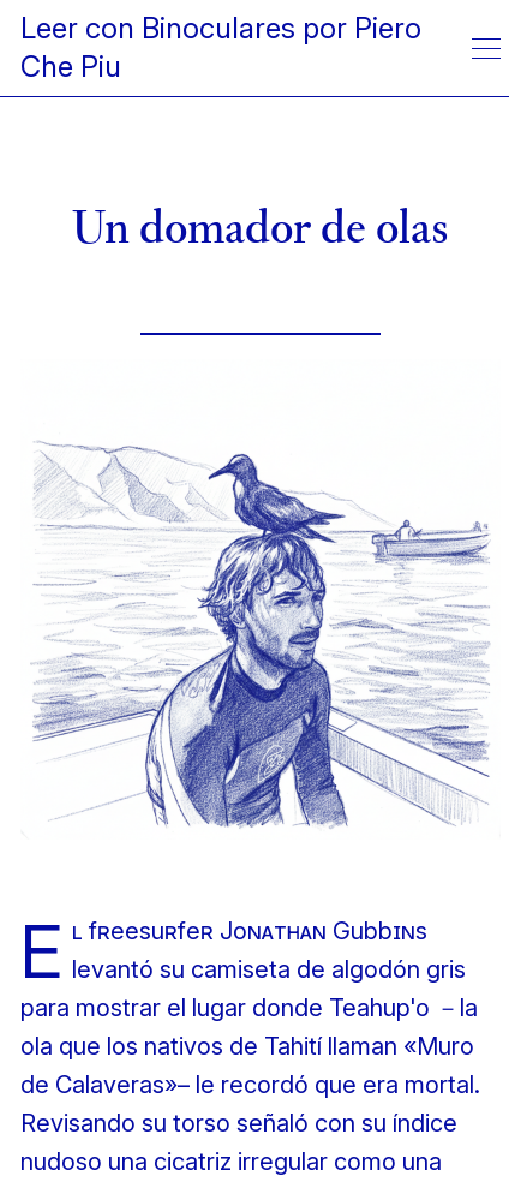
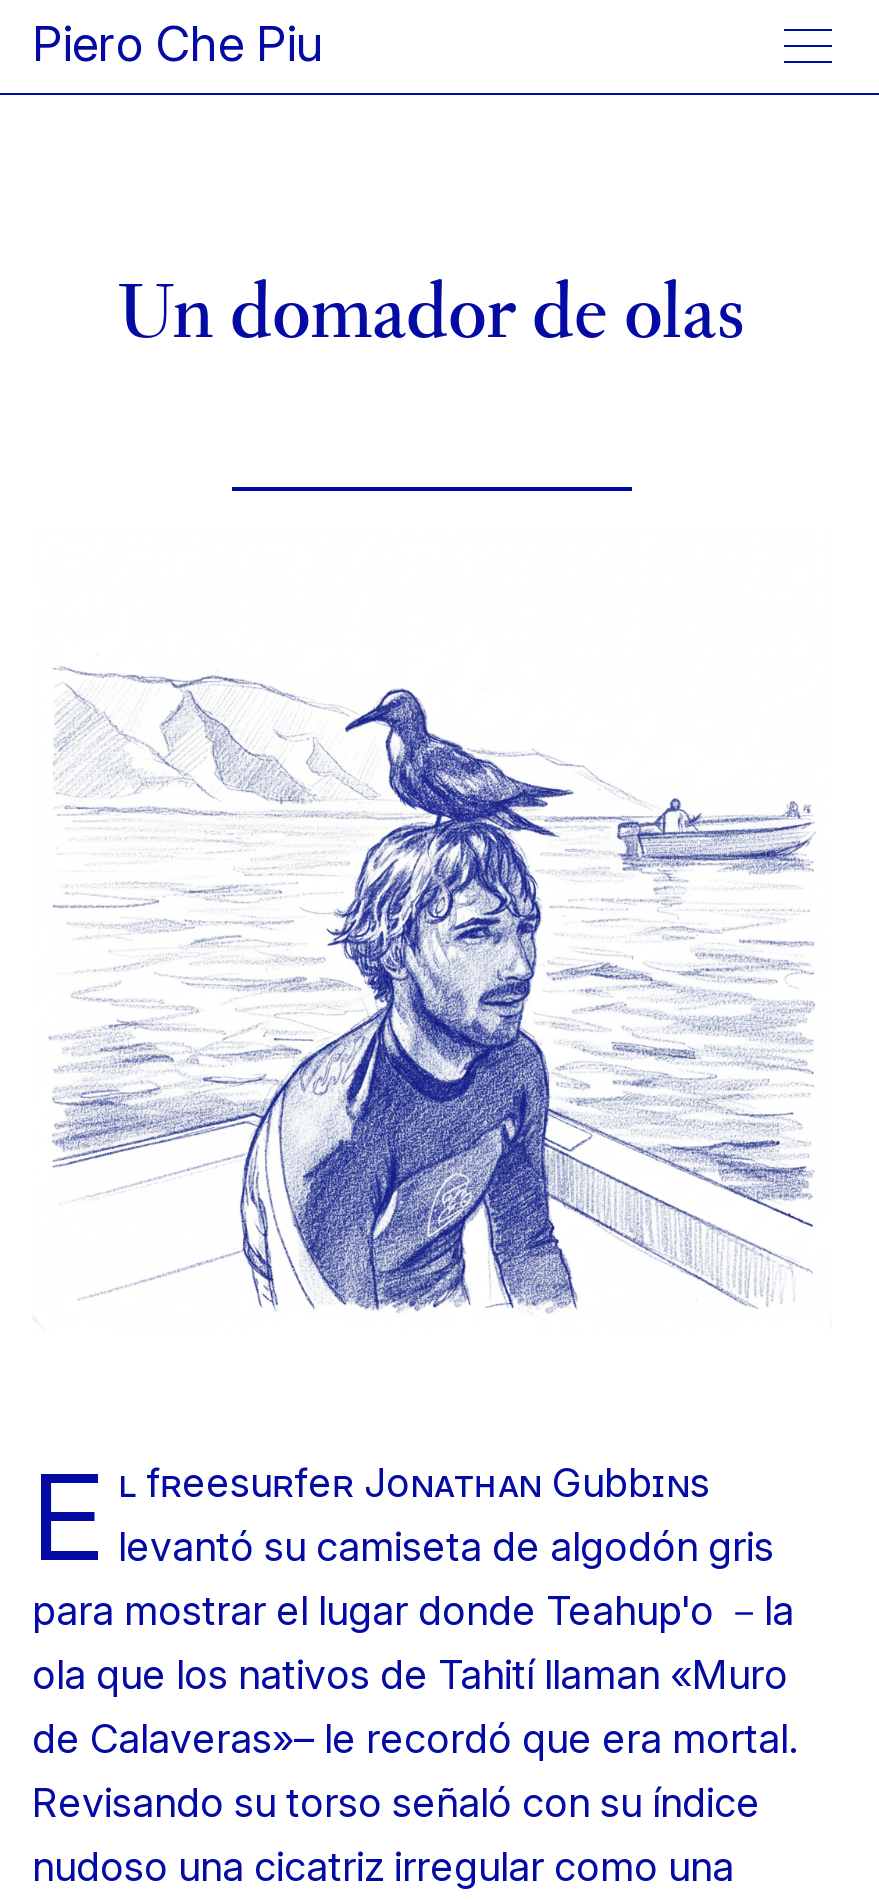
[20,11,421,84] Leer con Binoculares por Piero | Che Piu -> [32,15,324,73] Piero Che Piu

